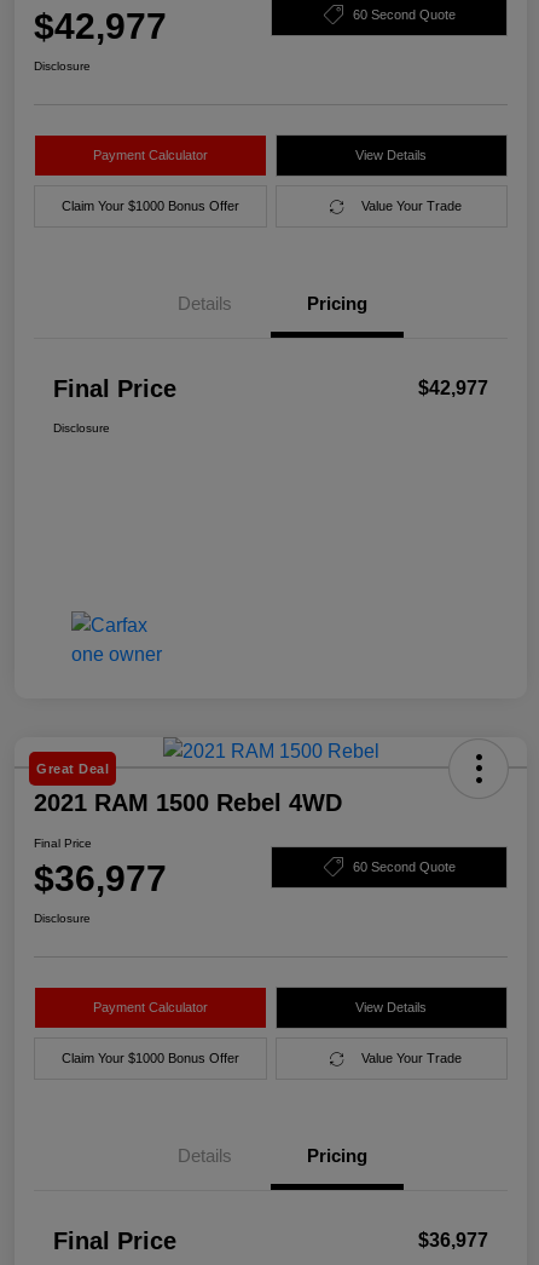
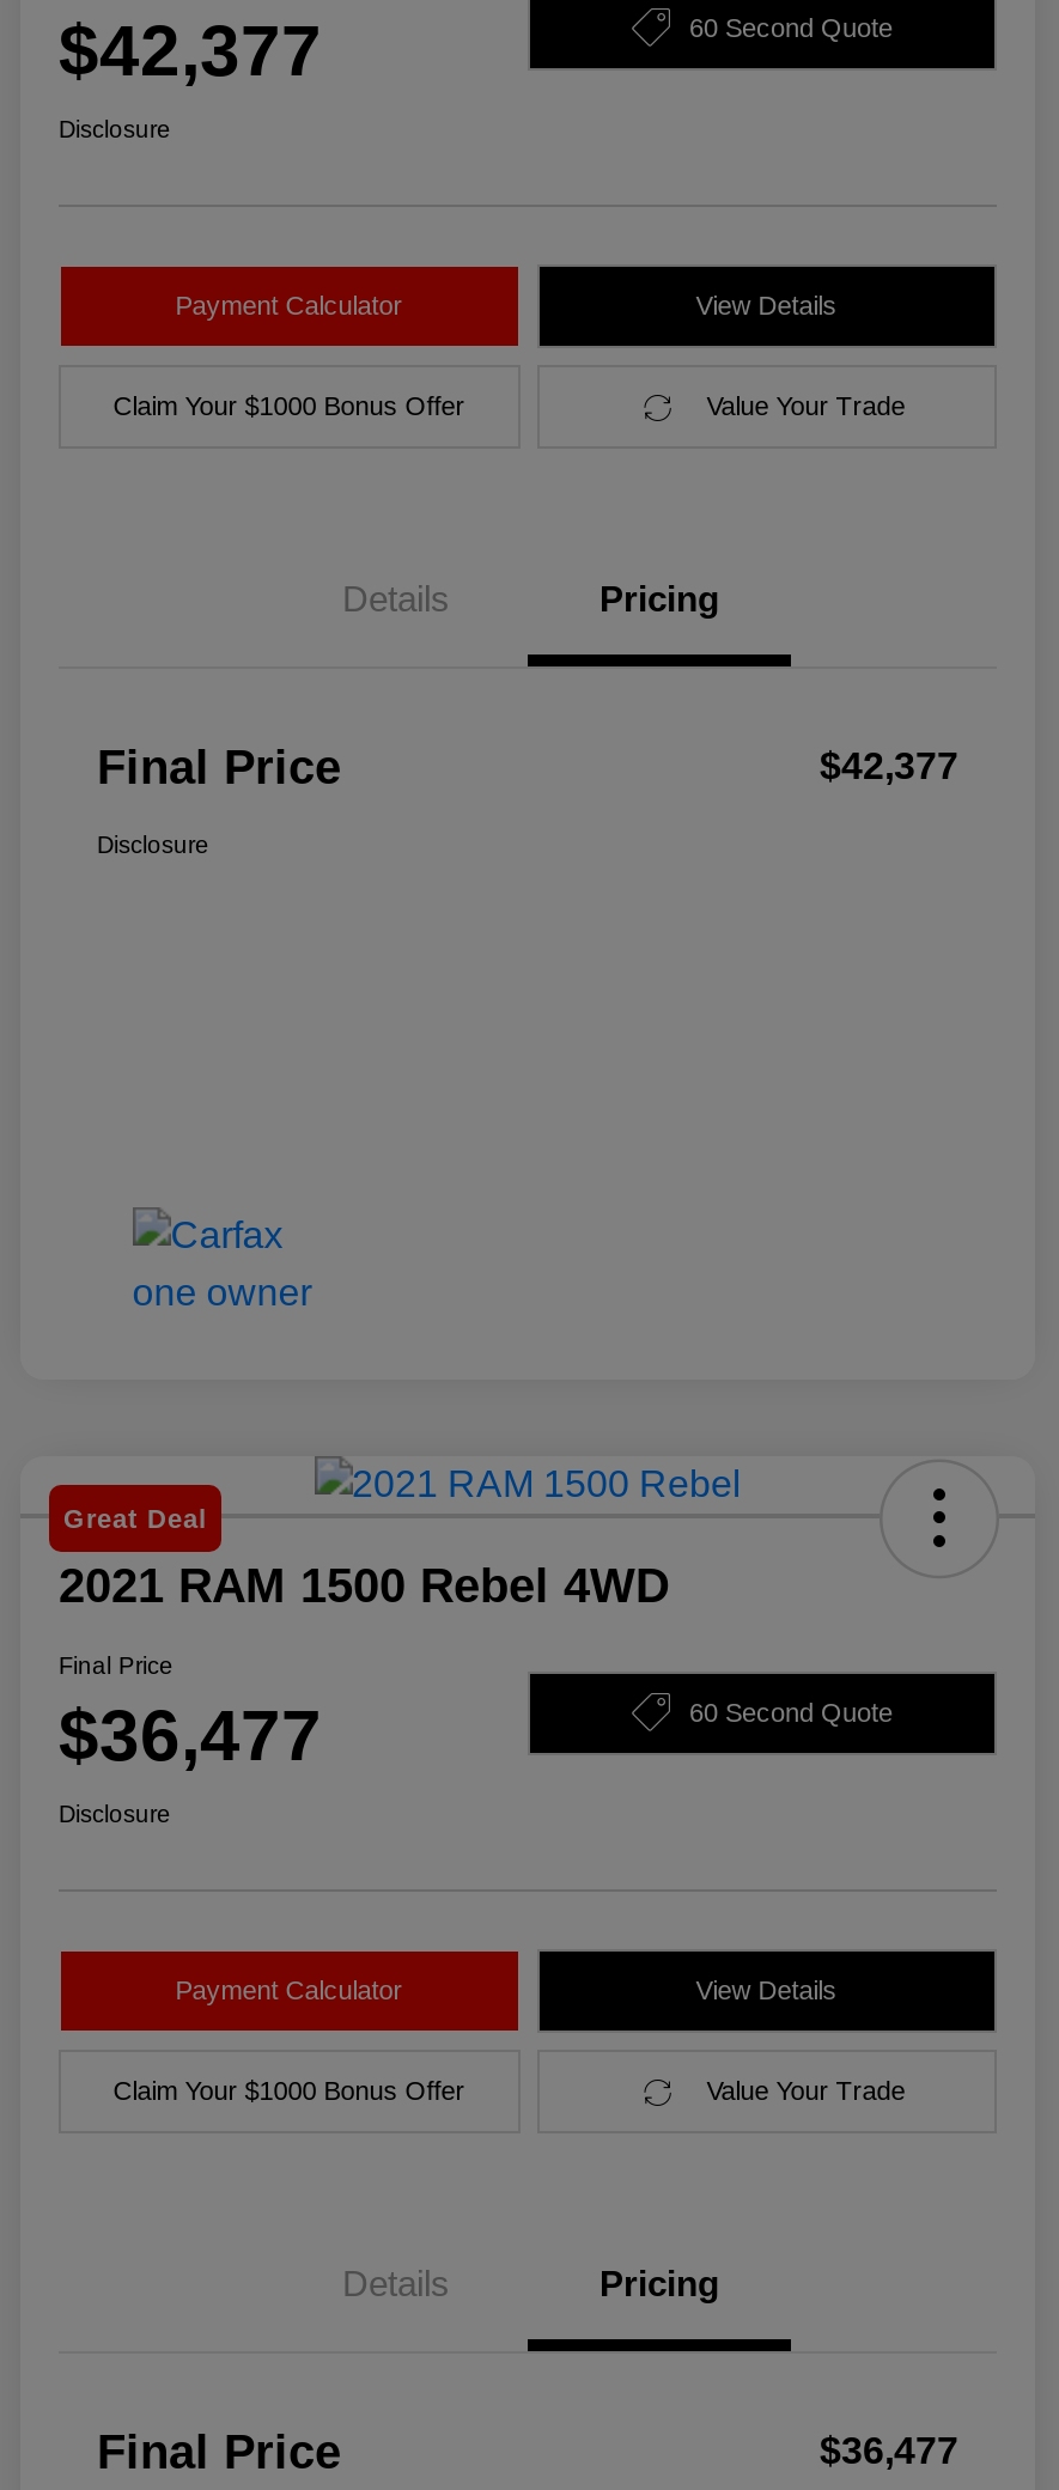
[34,6,167,46] $42,977 -> [59,11,322,90] $42,377
[418,378,488,399] $42,977 -> [820,746,958,787] $42,377
[34,859,167,898] $36,977 -> [59,1696,322,1775] $36,477
[418,1230,488,1251] $36,977 -> [820,2431,958,2471] $36,477

